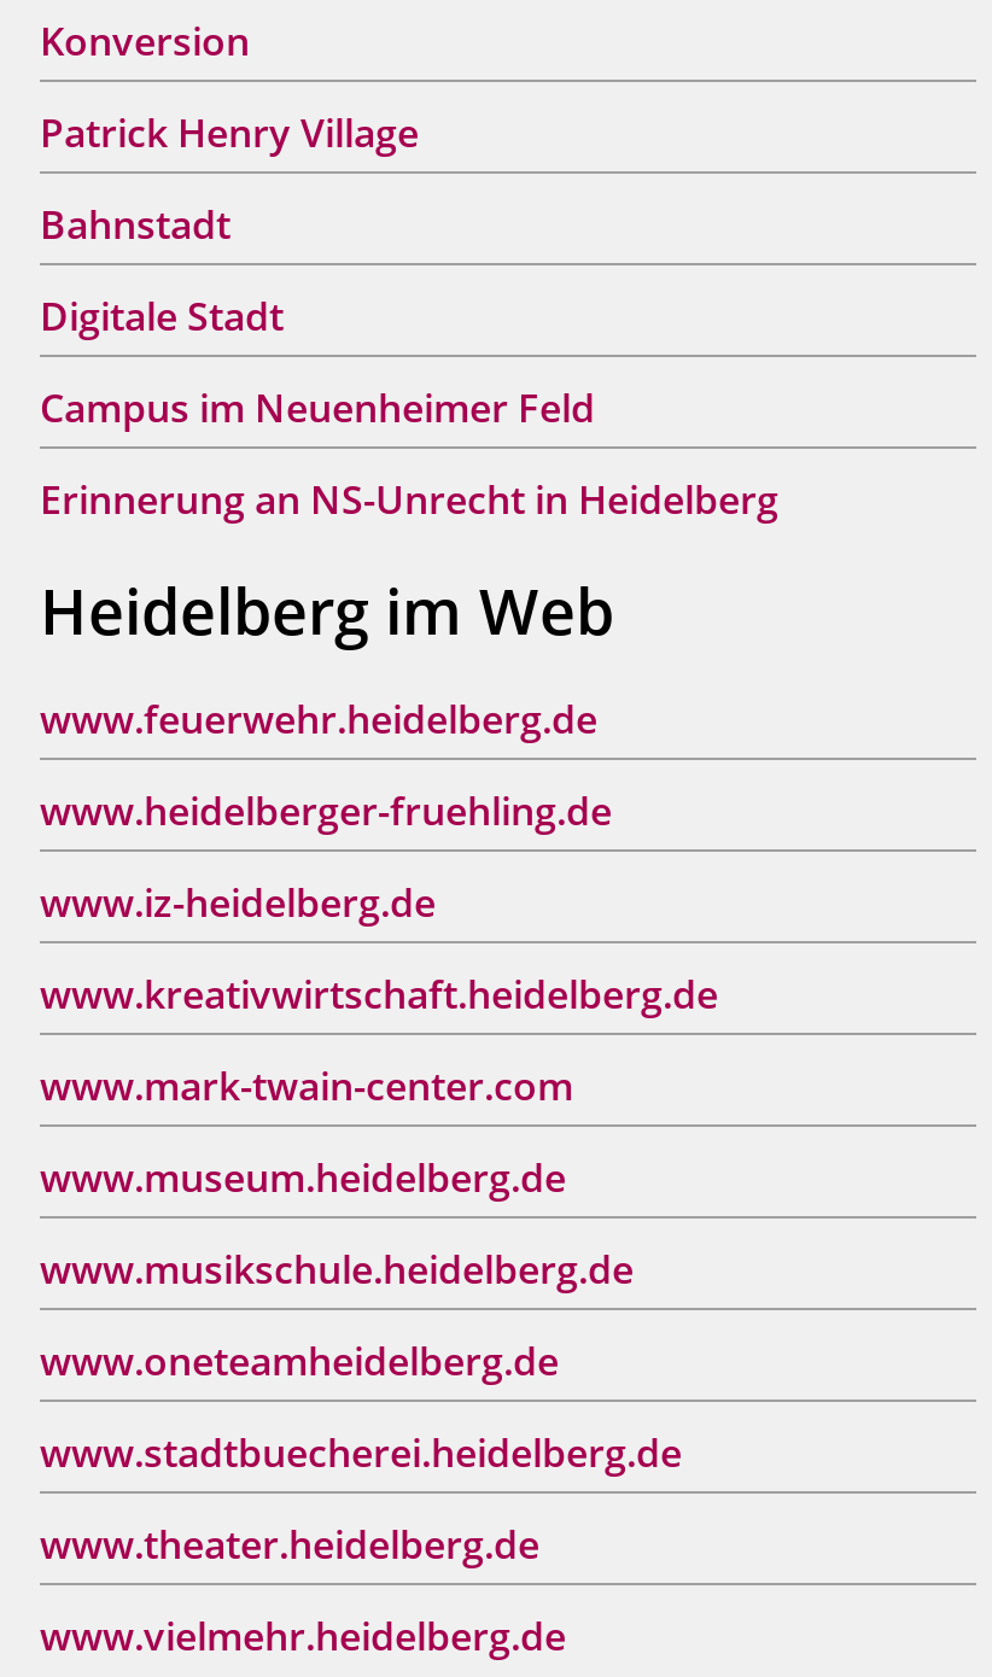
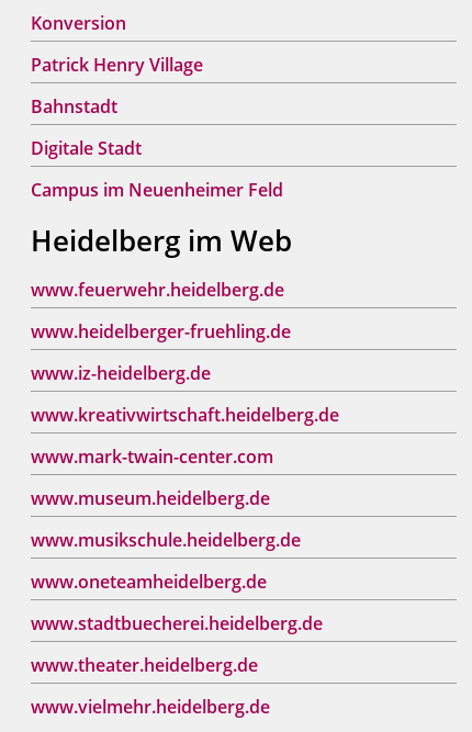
[40,473,778,526] Erinnerung an NS-Unrecht in Heidelberg -> none

